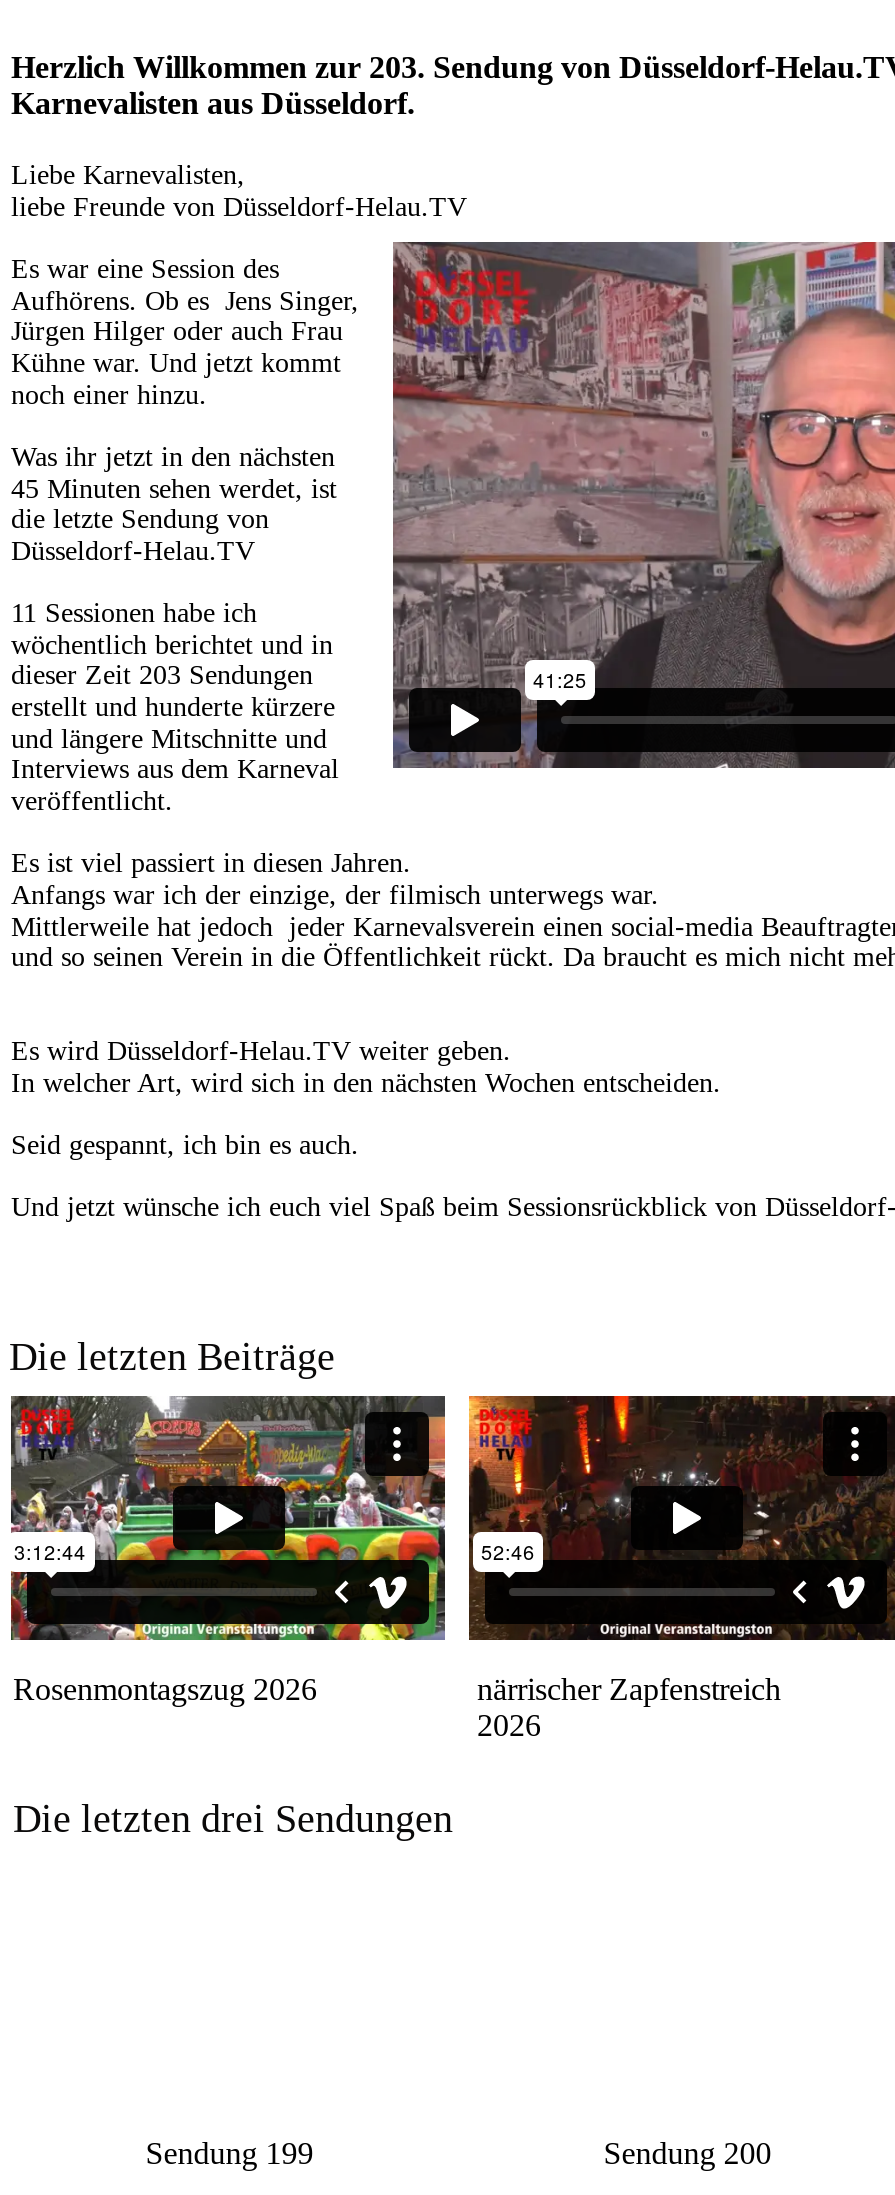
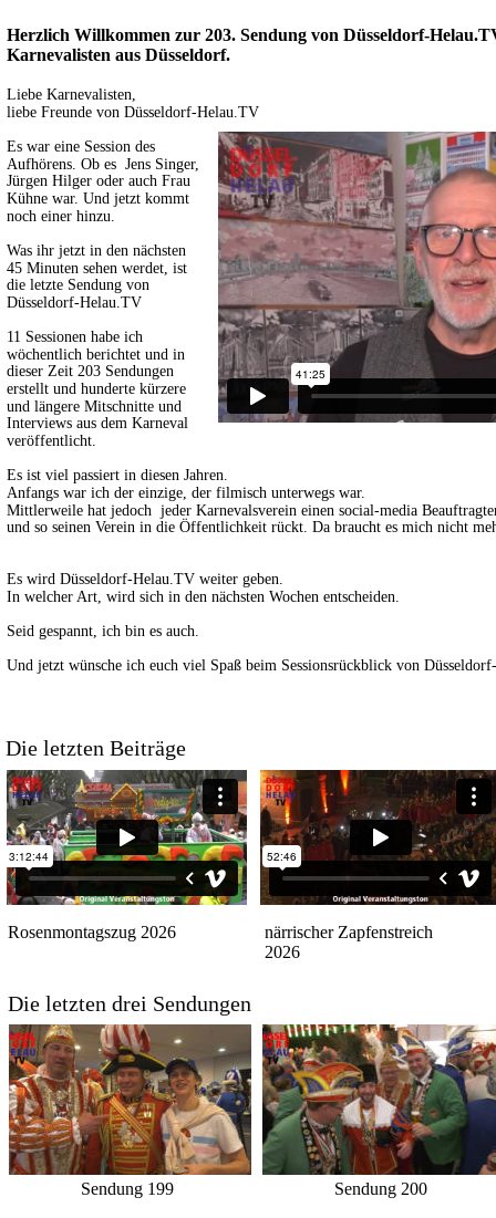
none -> [8,1023,252,1176] [image]
none -> [261,1023,493,1176] [image]

